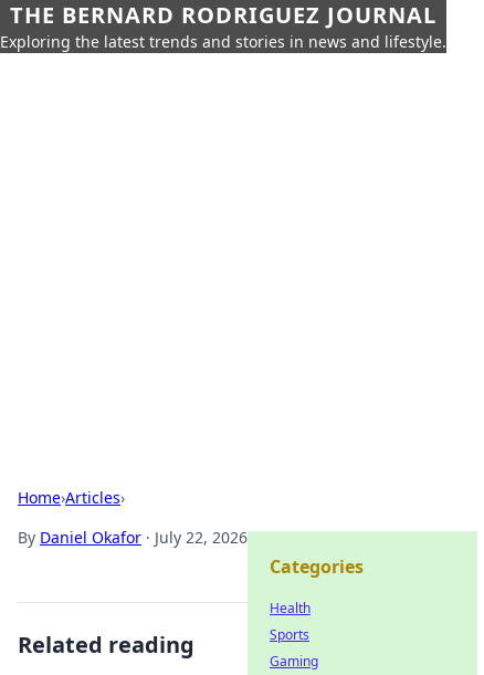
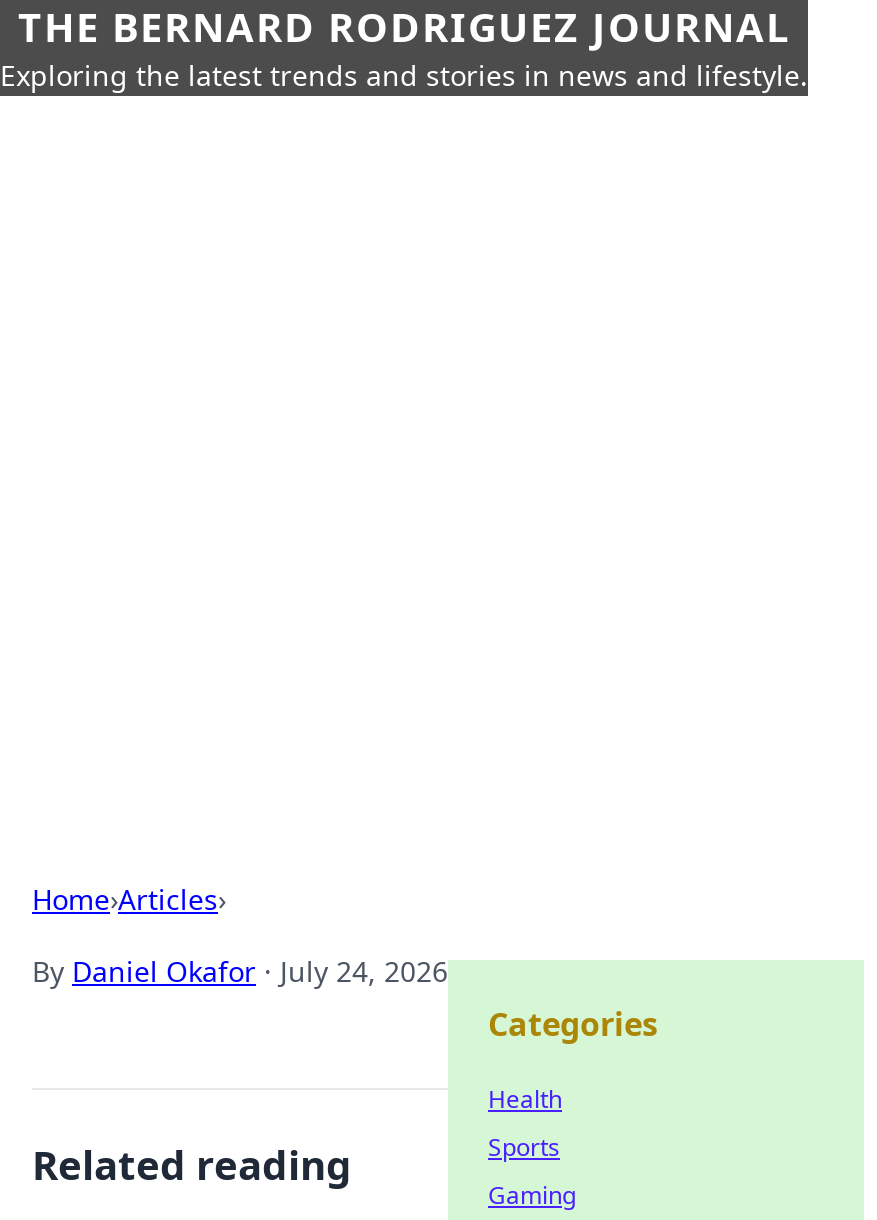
[18,527,248,548] By Daniel Okafor · July 22, 2026 -> [32,952,448,990] By Daniel Okafor · July 24, 2026

